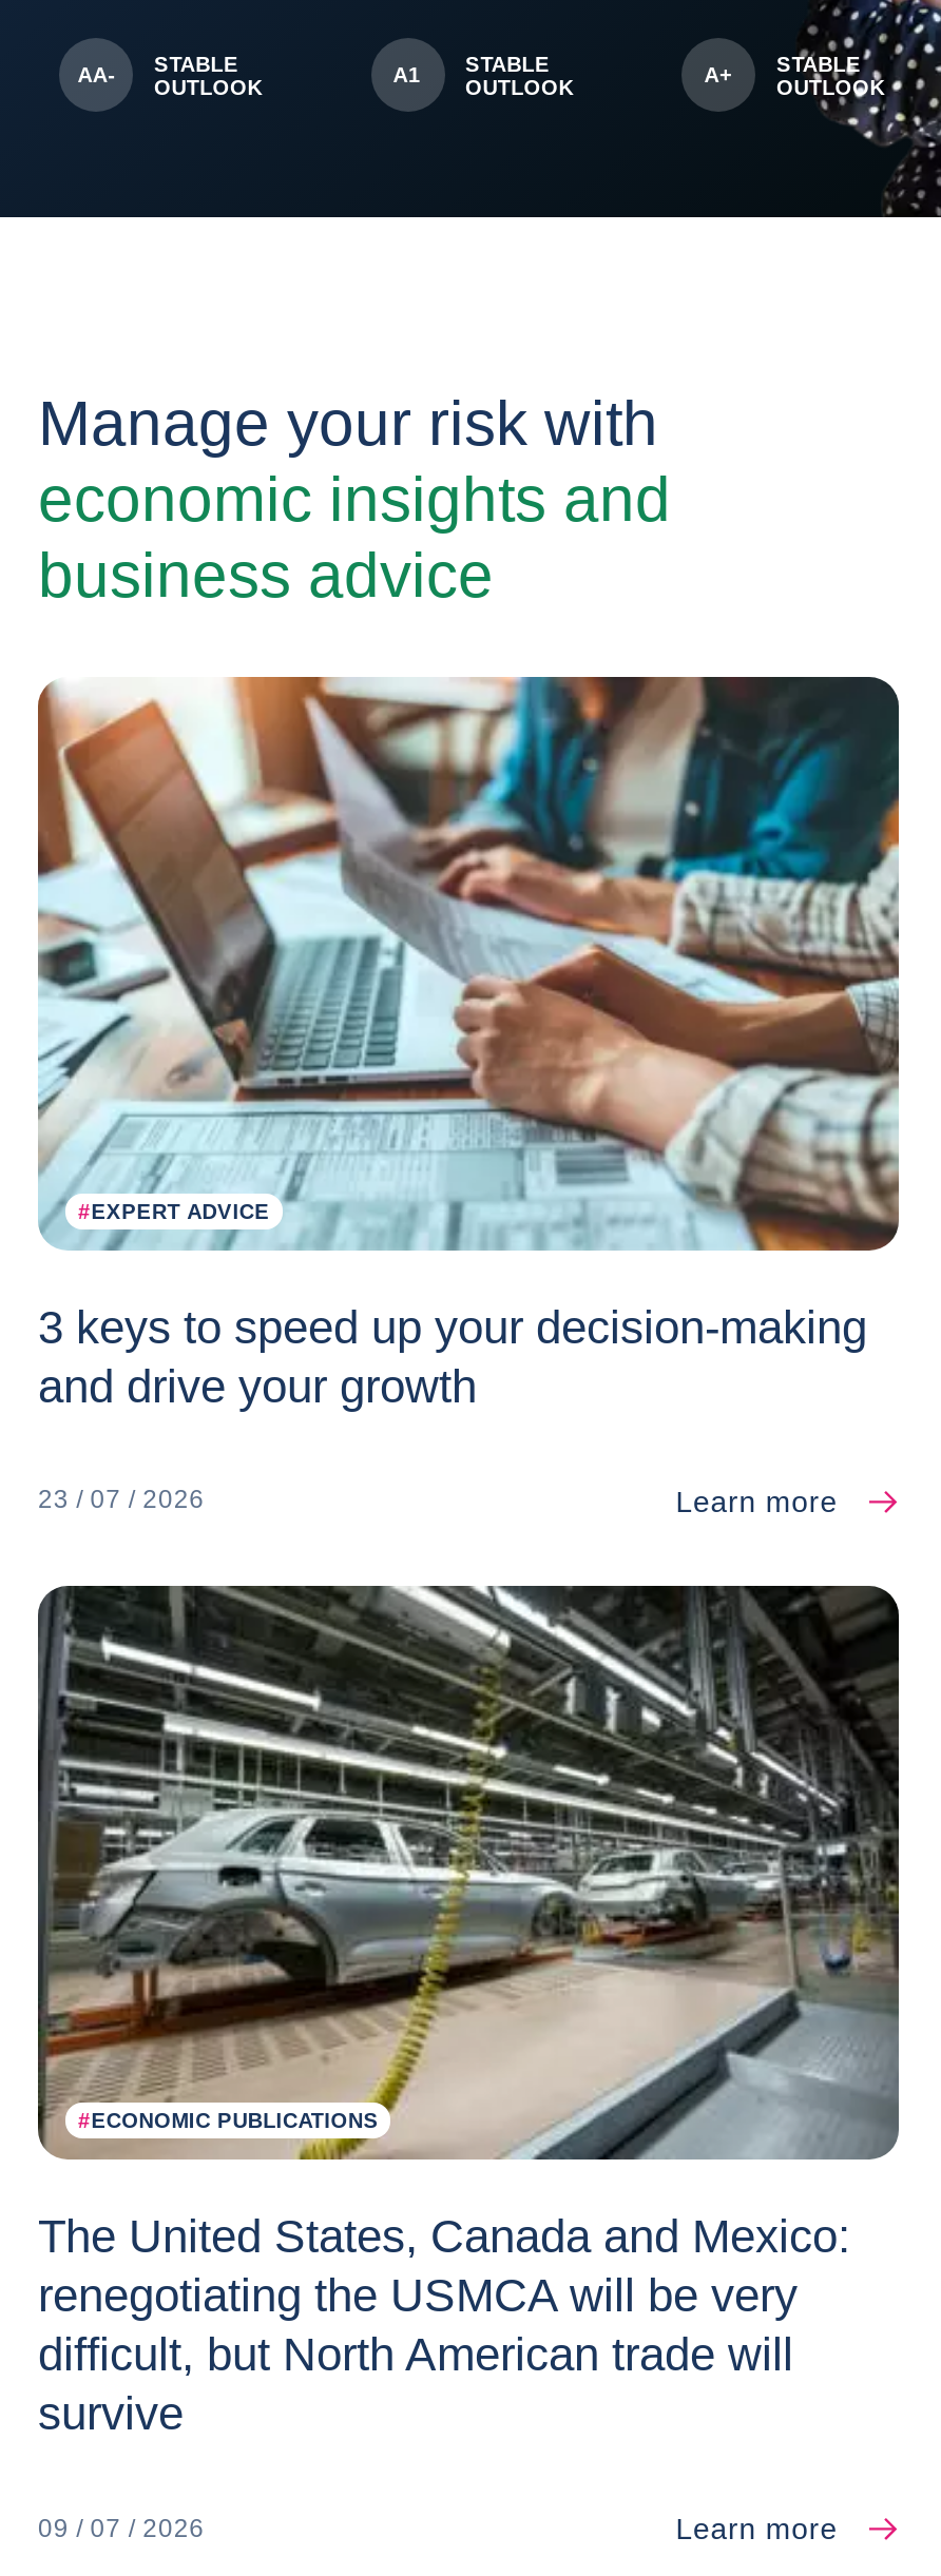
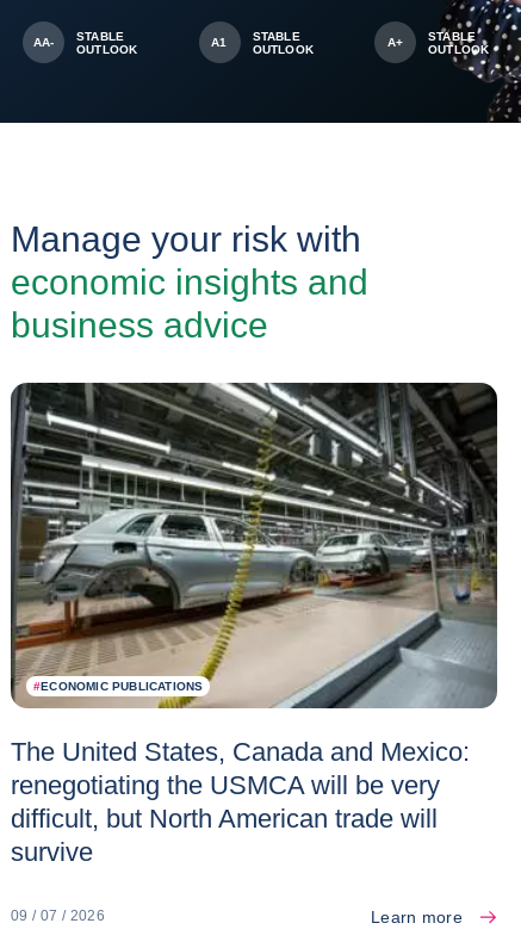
[38,675,901,1518] [image] | #EXPERT ADVICE | 3 keys to speed up your decision-making | and drive your growth | 23 / 07 / 2026 | Learn more -> none

